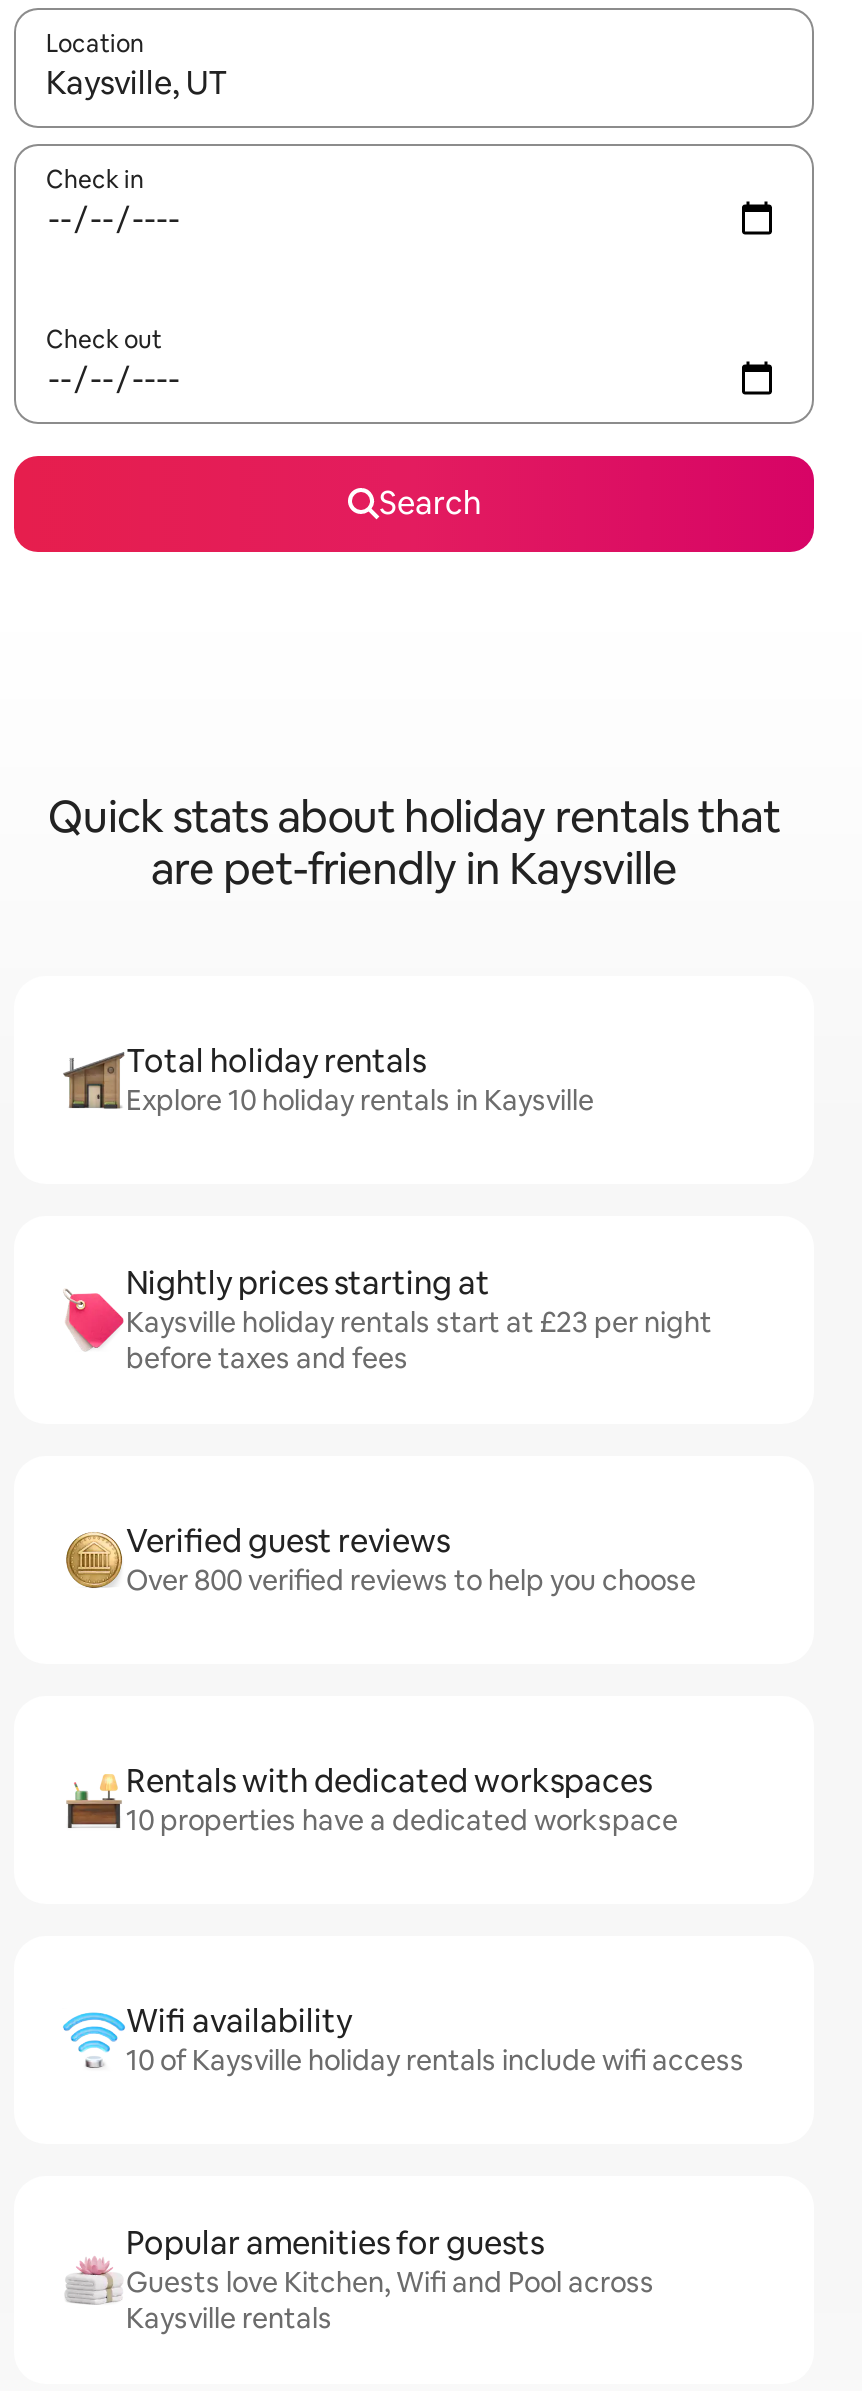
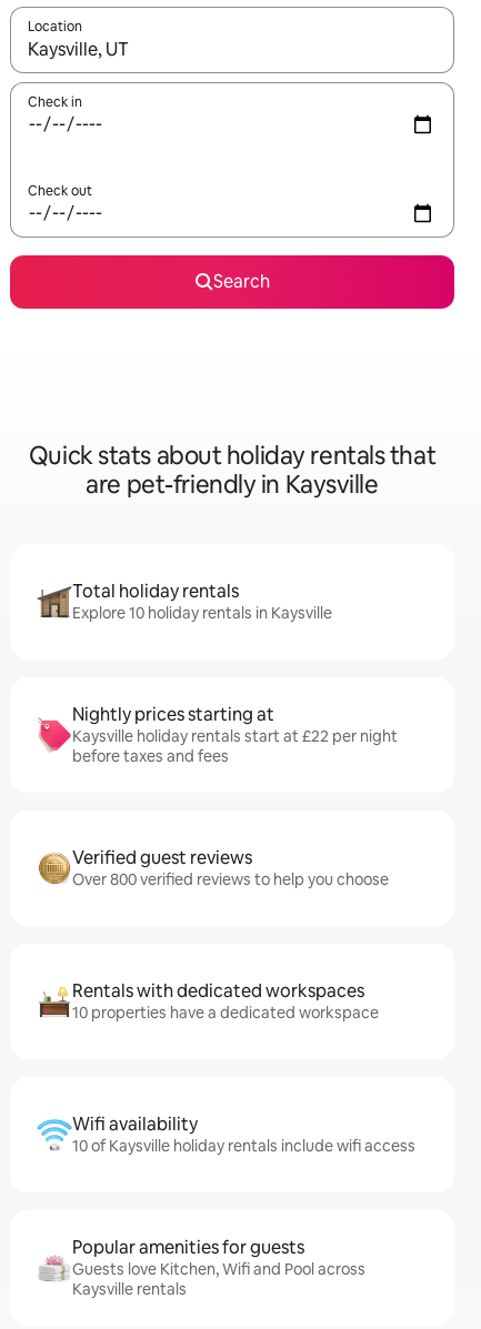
[126,1303,712,1339] Kaysville holiday rentals start at £23 per night -> [72,726,398,746] Kaysville holiday rentals start at £22 per night

